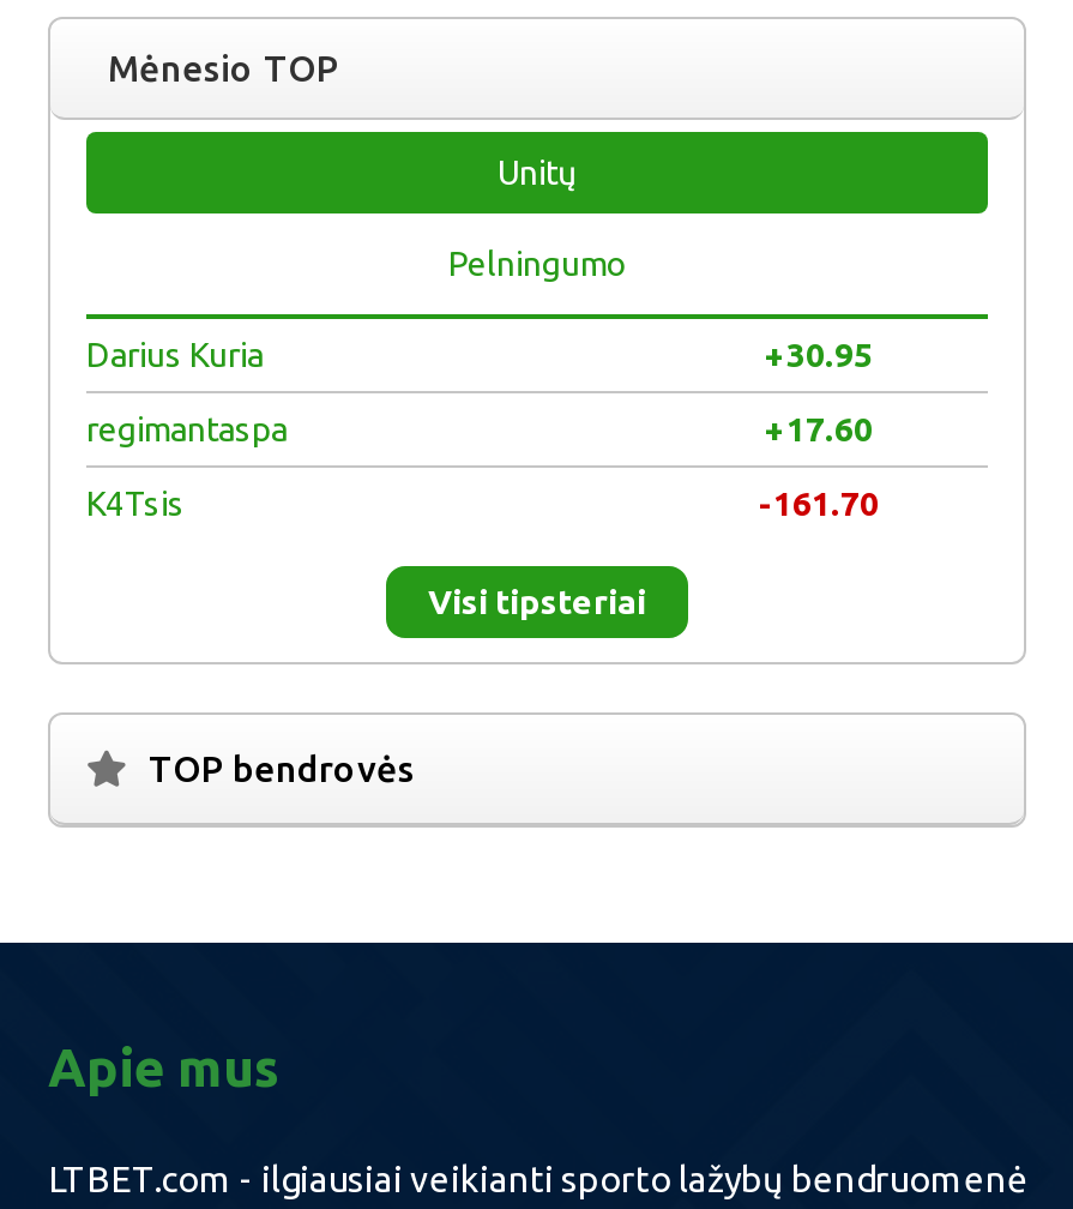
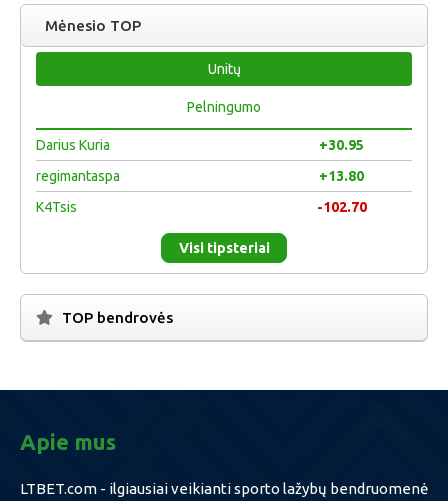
[765,410,873,449] +17.60 -> [319,168,364,184] +13.80
[759,485,879,523] -161.70 -> [316,199,366,215] -102.70

